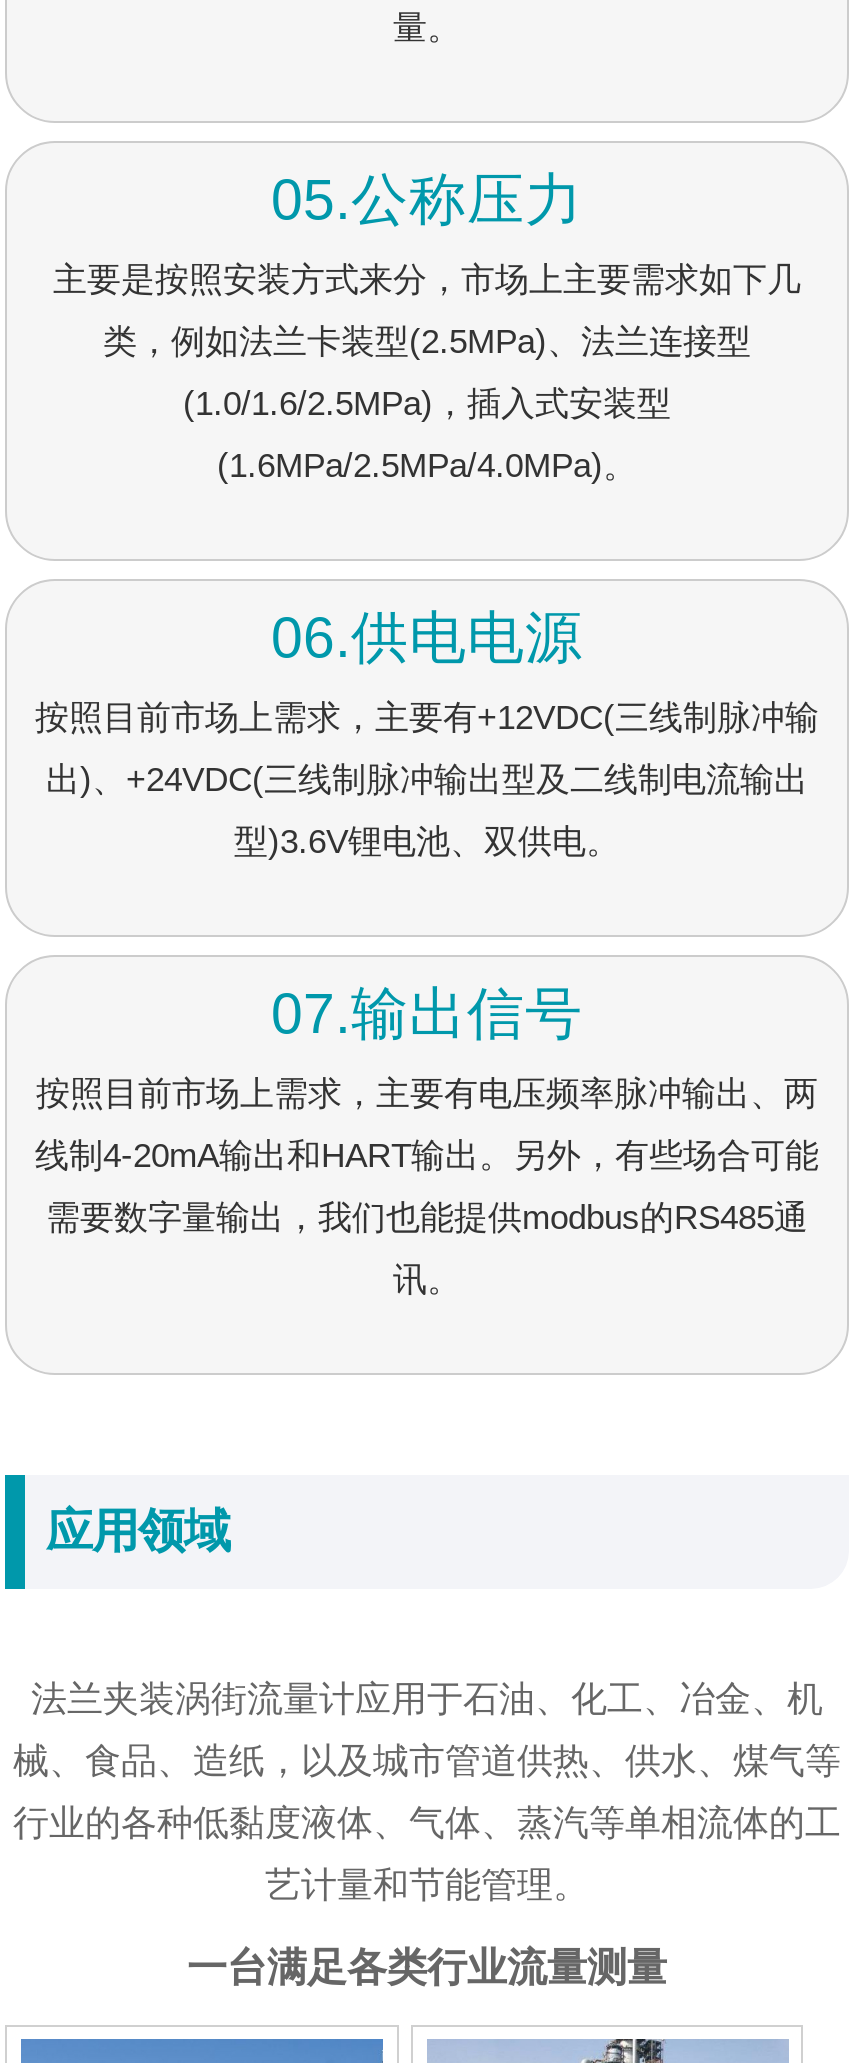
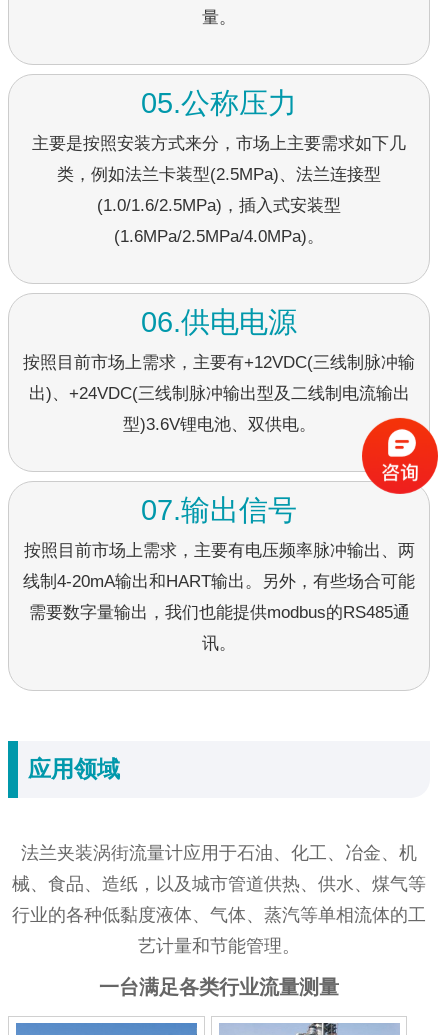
none -> [361,417,439,495] [image]

